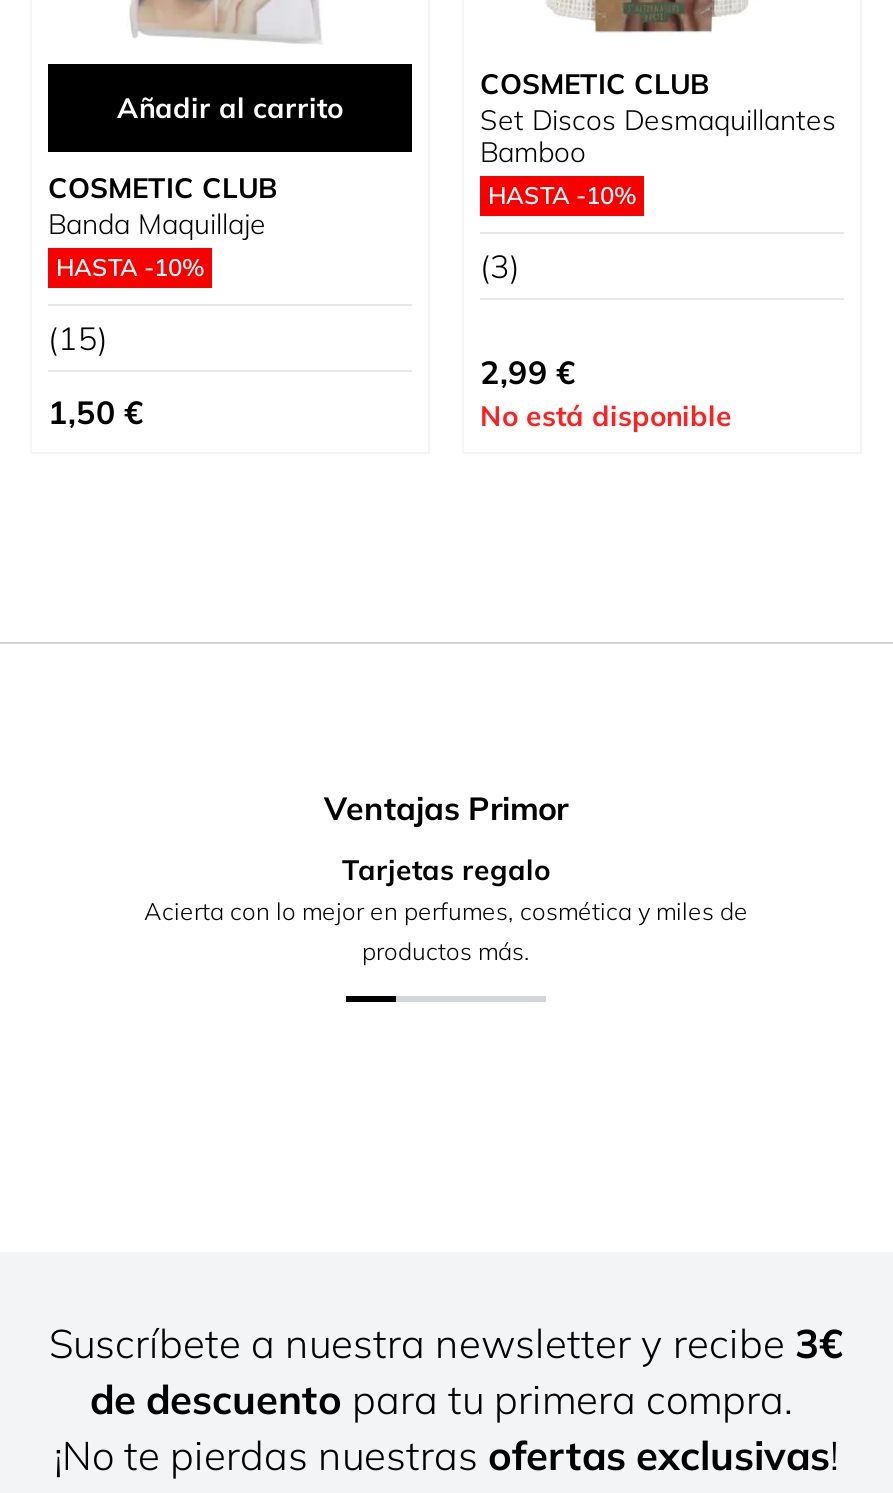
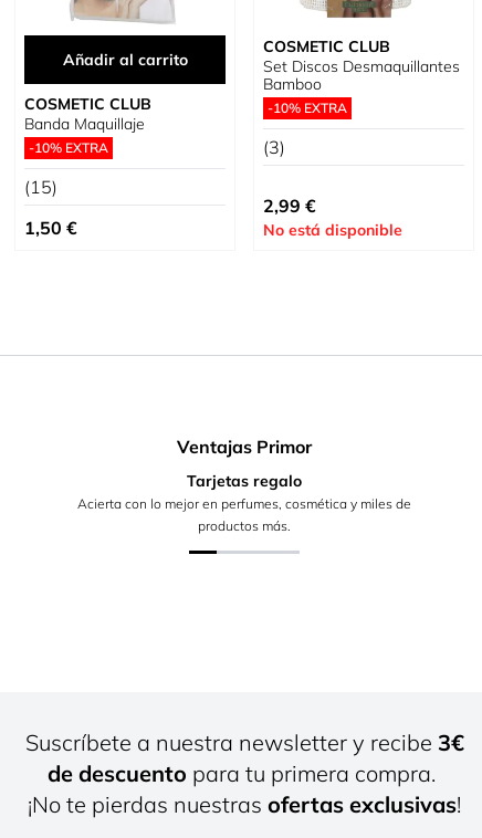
[488,180,636,210] HASTA -10% -> [268,99,347,116] -10% EXTRA
[56,252,204,282] HASTA -10% -> [29,139,108,156] -10% EXTRA

